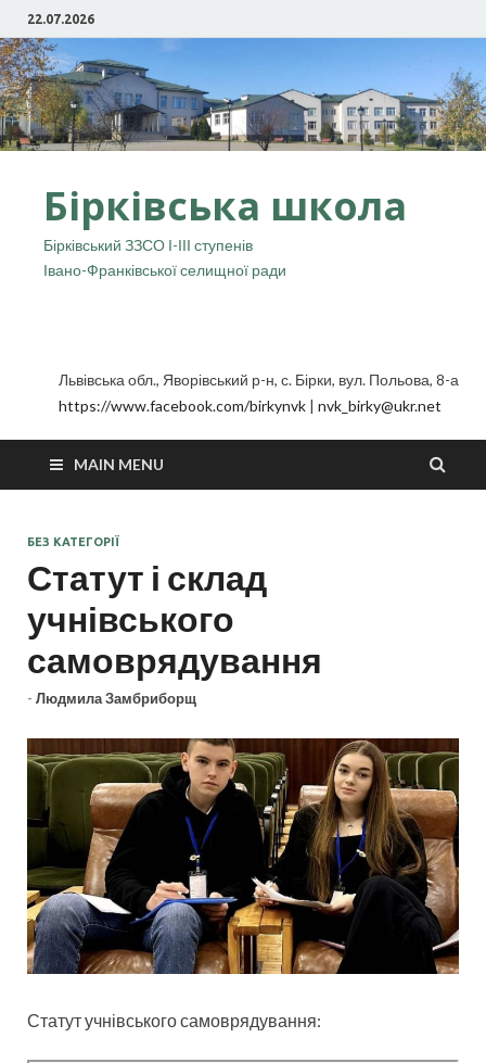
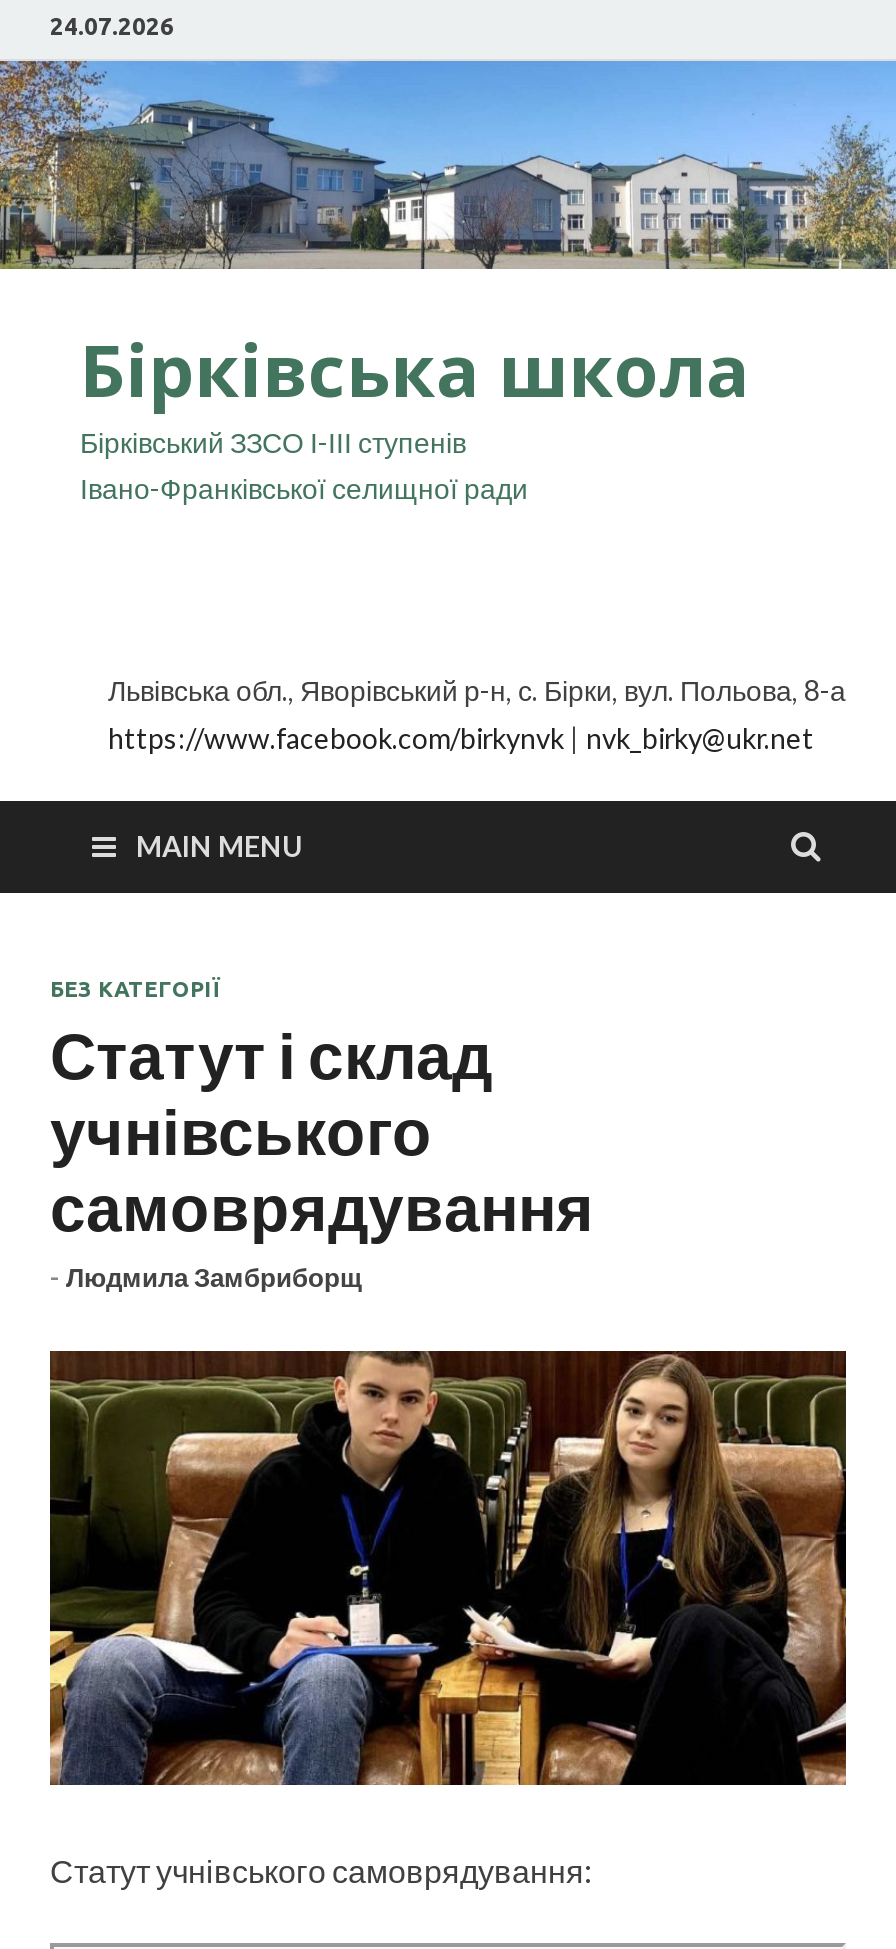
[27,11,94,26] 22.07.2026 -> [50,12,174,38] 24.07.2026

